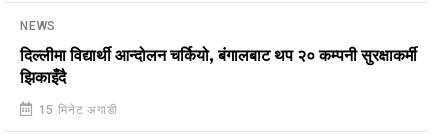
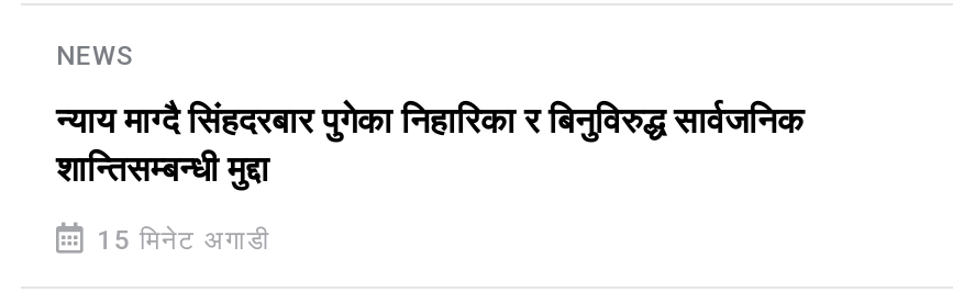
[20,47,417,87] दिल्लीमा विद्यार्थी आन्दोलन चर्कियो, बंगालबाट थप २० कम्पनी सुरक्षाकर्मी | झिकाइँदै -> [56,103,804,191] न्याय माग्दै सिंहदरबार पुगेका निहारिका र बिनुविरुद्ध सार्वजनिक | शान्तिसम्बन्धी मुद्दा

